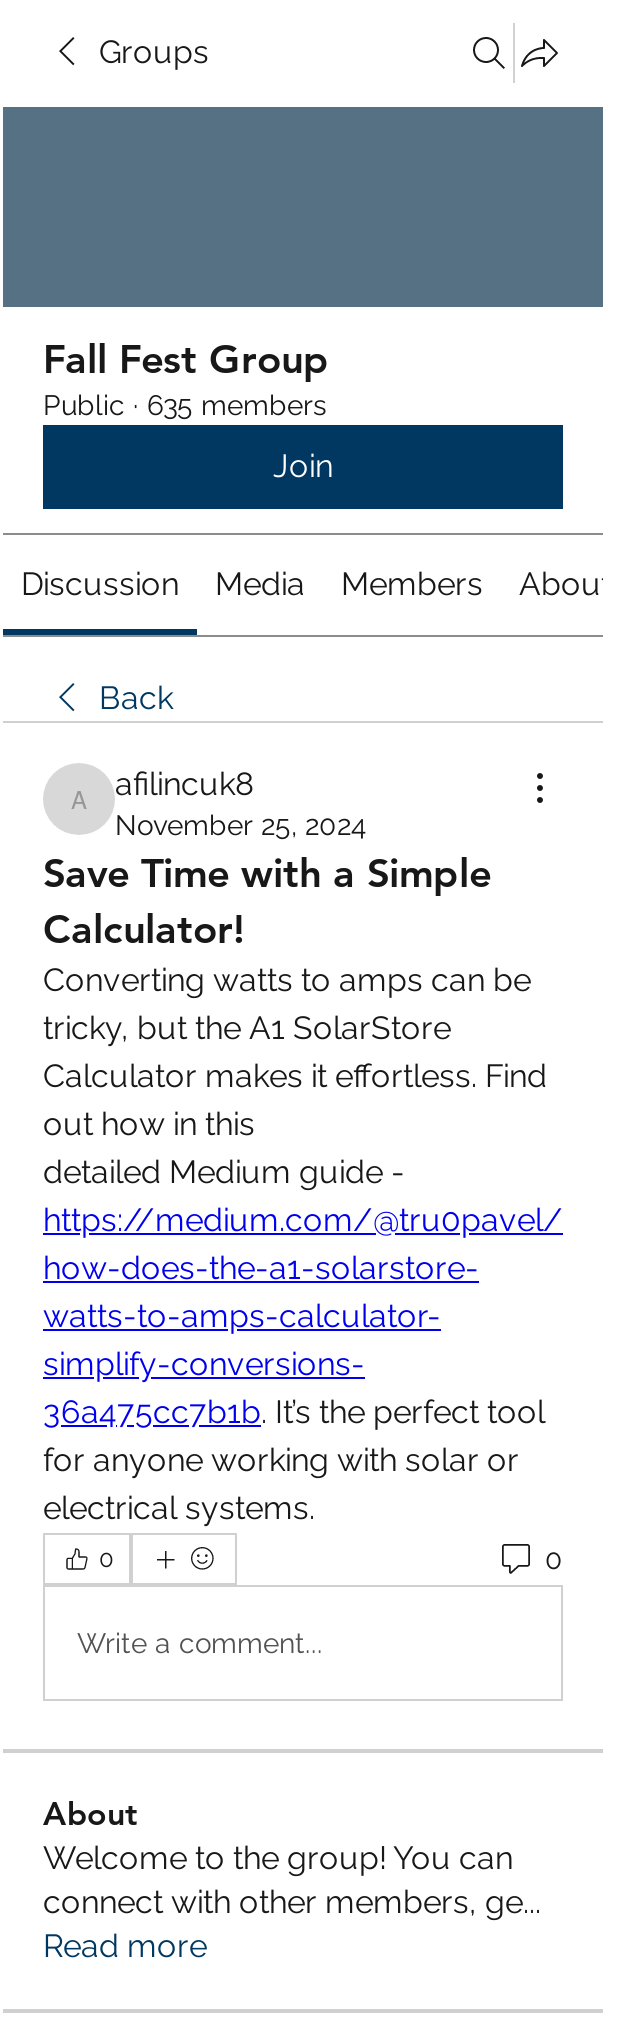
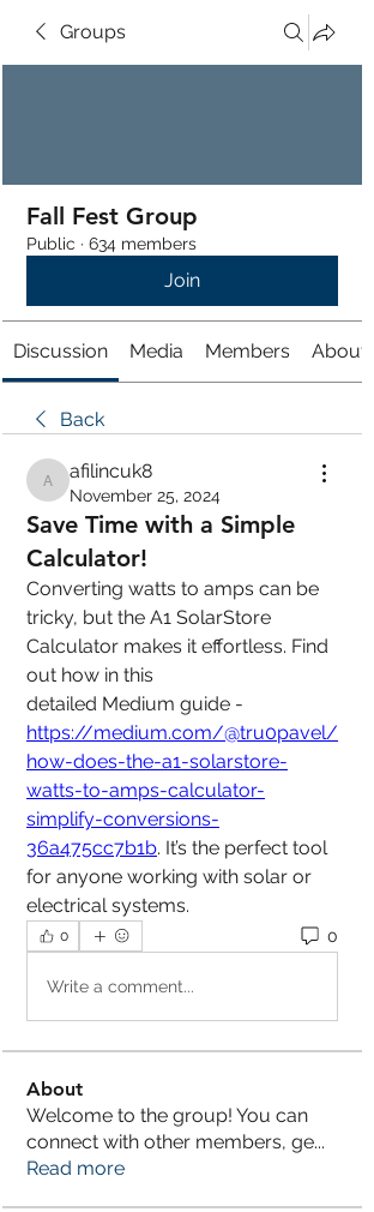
[43,389,327,421] Public · 635 members -> [26,234,197,253] Public · 634 members

